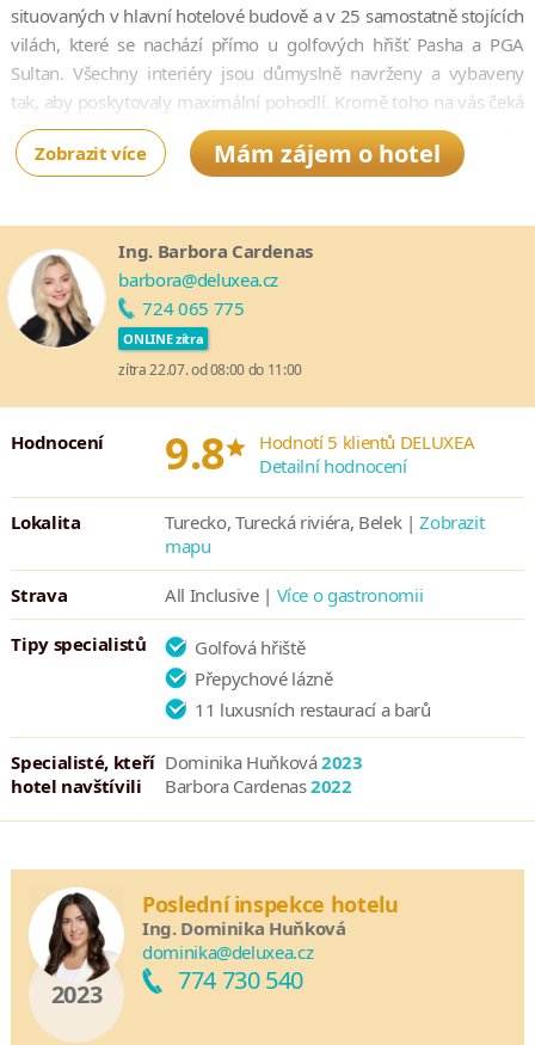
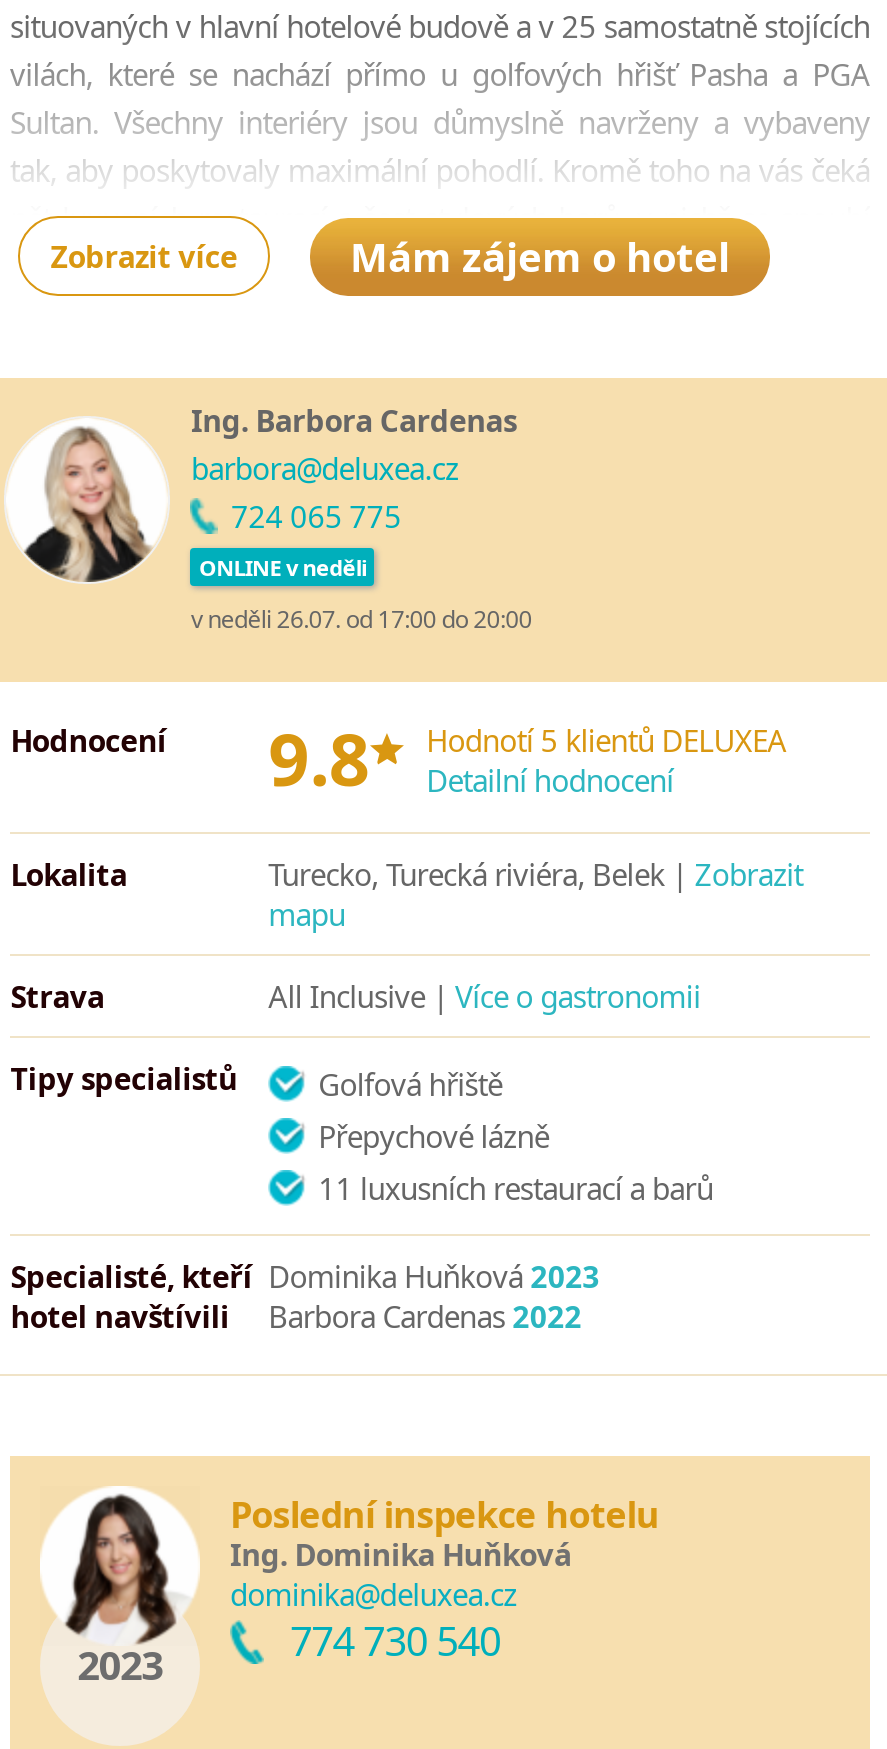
[123,330,203,348] ONLINE zítra -> [199,552,366,582] ONLINE v neděli
[119,360,302,380] zítra 22.07. od 08:00 do 11:00 -> [191,602,532,636] v neděli 26.07. od 17:00 do 20:00

